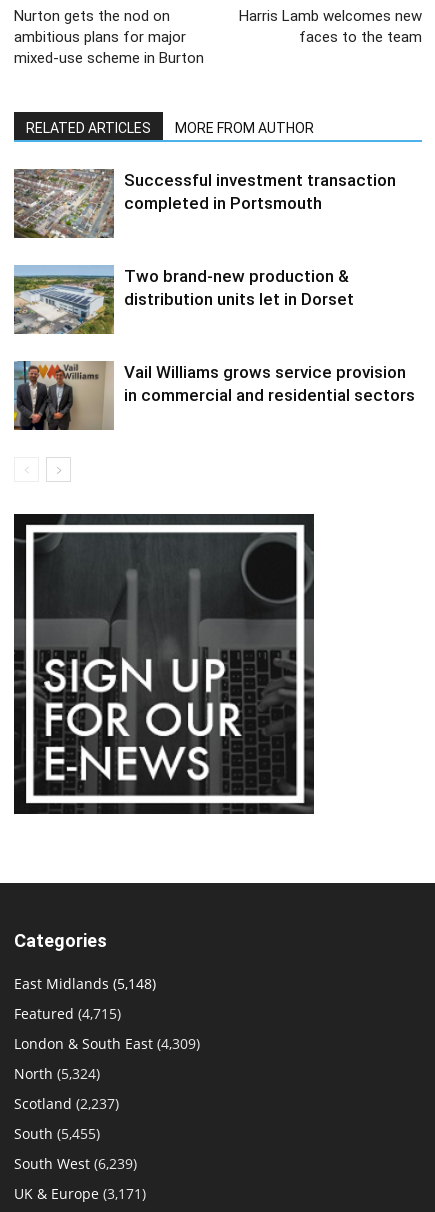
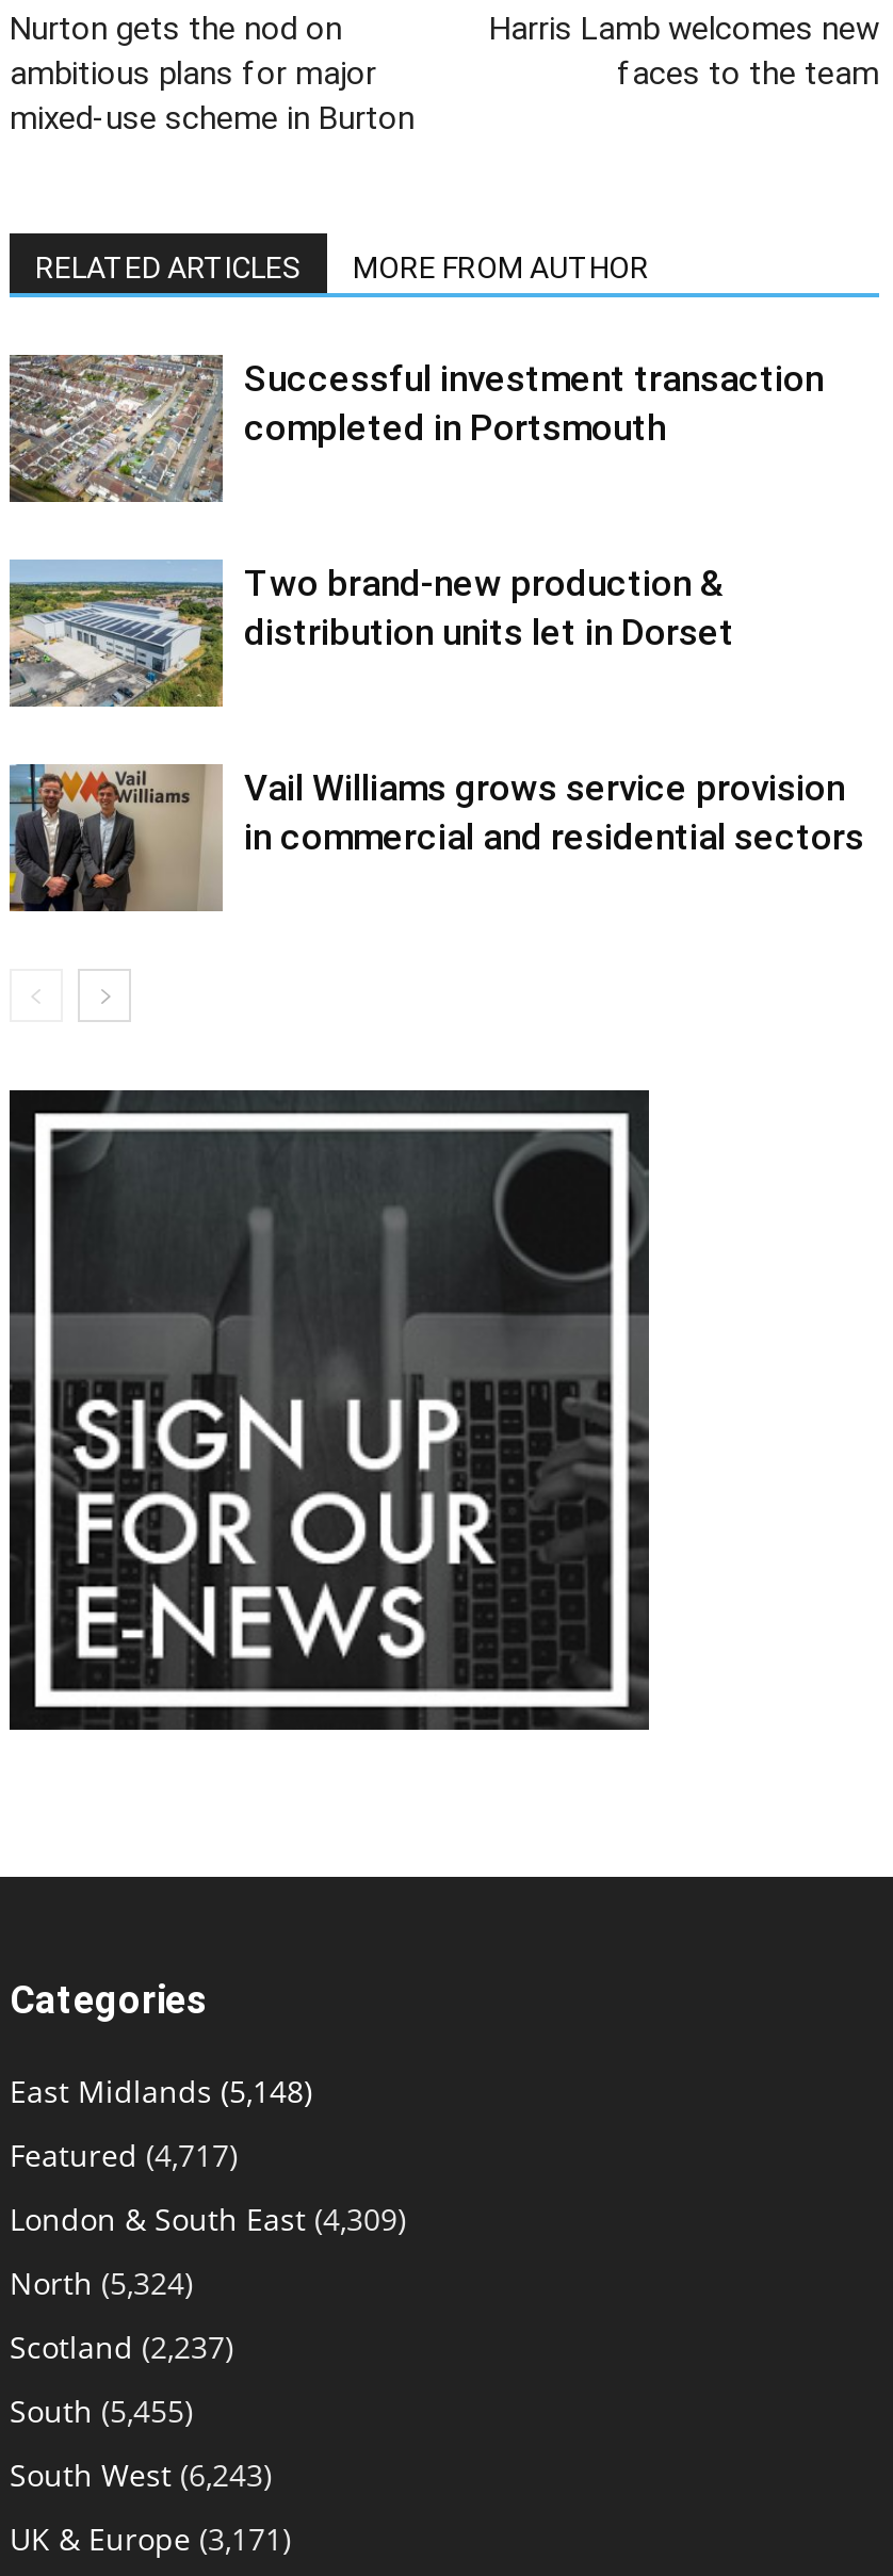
[14,1004,121,1023] Featured (4,715) -> [10,2135,238,2175] Featured (4,717)
[14,1154,137,1173] South West (6,239) -> [10,2455,272,2495] South West (6,243)

